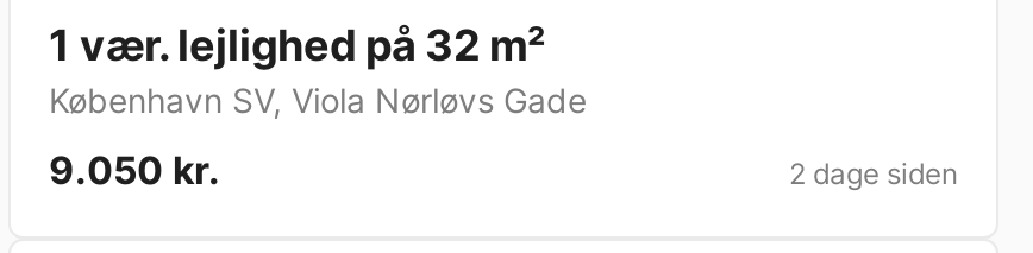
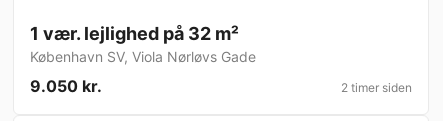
[789,157,958,192] 2 dage siden -> [341,80,412,95] 2 timer siden

